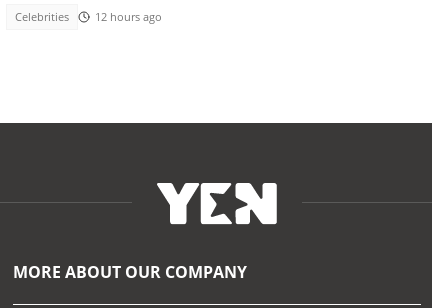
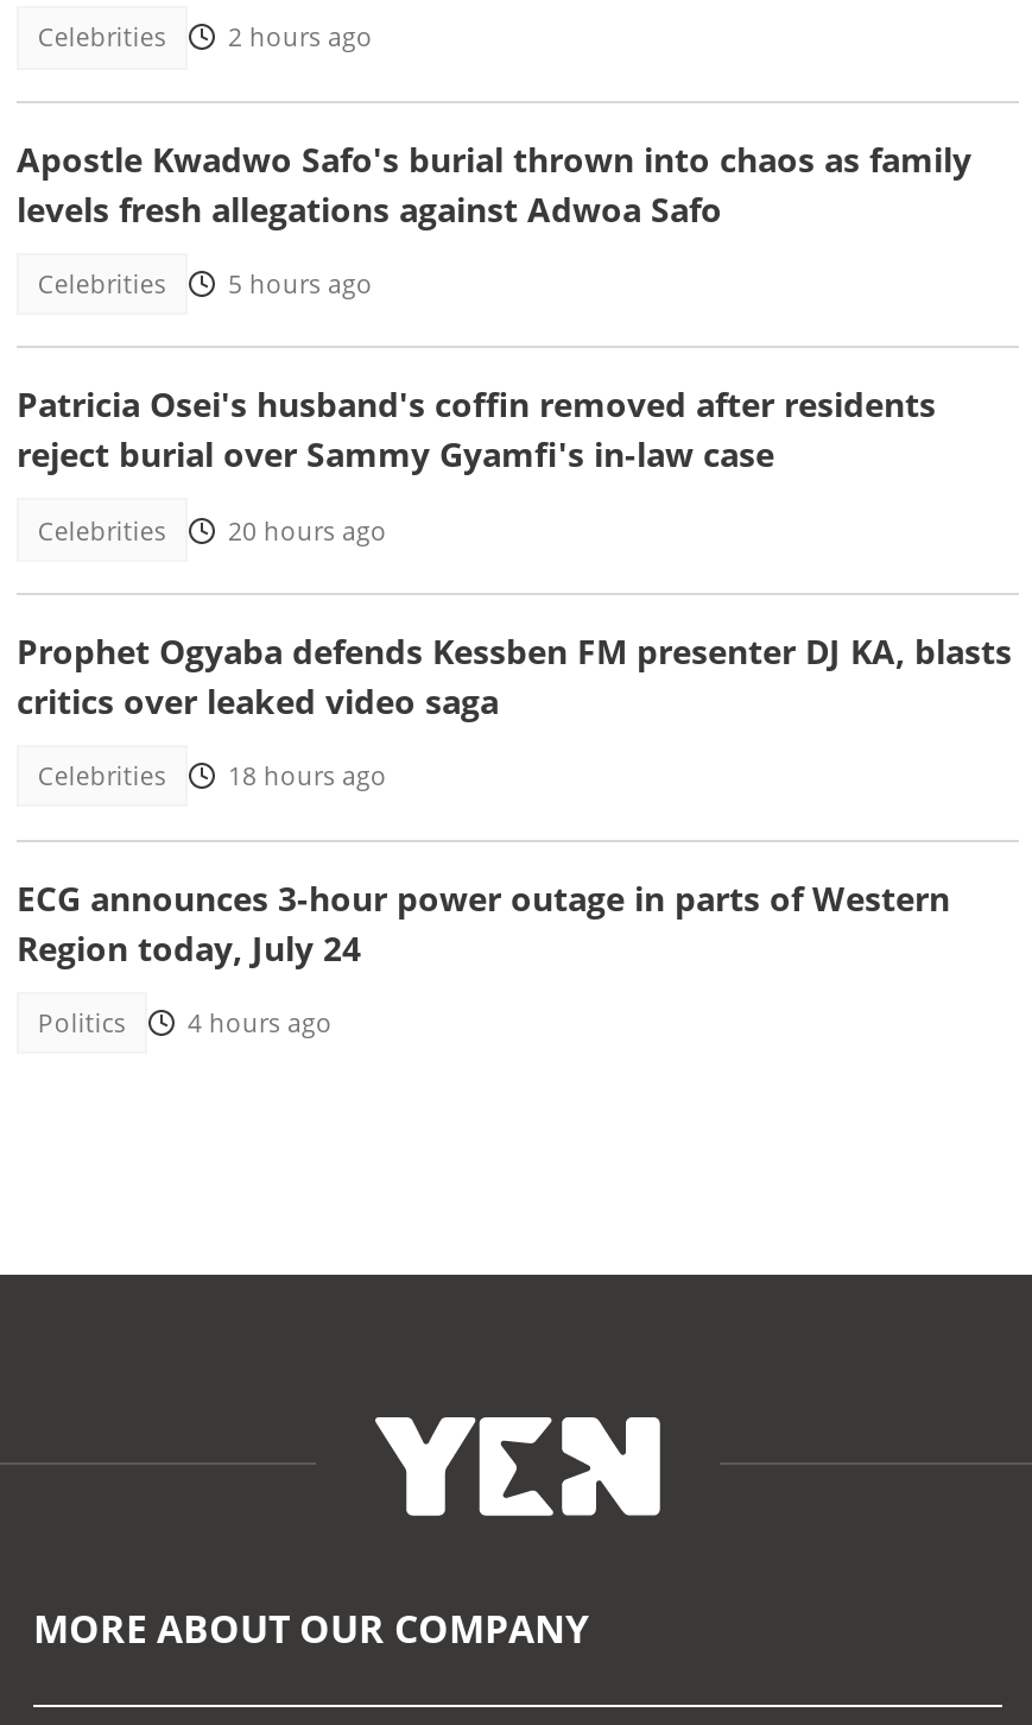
[95,10,162,24] 12 hours ago -> [17,21,1012,1039] 2 hours ago | Apostle Kwadwo Safo's burial thrown into chaos as family | levels fresh allegations against Adwoa Safo | Celebrities | 5 hours ago | Patricia Osei's husband's coffin removed after residents | reject burial over Sammy Gyamfi's in-law case | Celebrities | 20 hours ago | Prophet Ogyaba defends Kessben FM presenter DJ KA, blasts | critics over leaked video saga | Celebrities | 18 hours ago | ECG announces 3-hour power outage in parts of Western | Region today, July 24 | Politics | 4 hours ago

